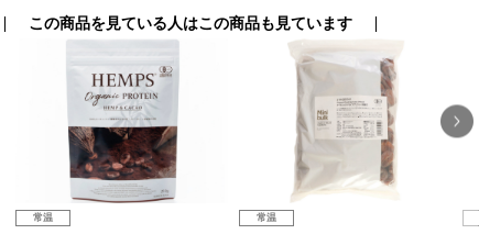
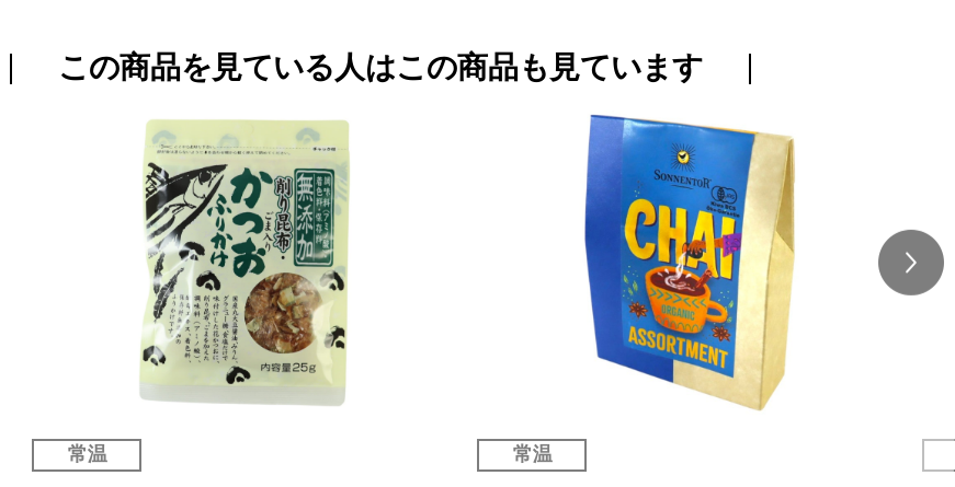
[67,41,179,204] [image] -> [135,104,356,426] [image]
[290,42,399,200] [image] -> [580,106,797,417] [image]

